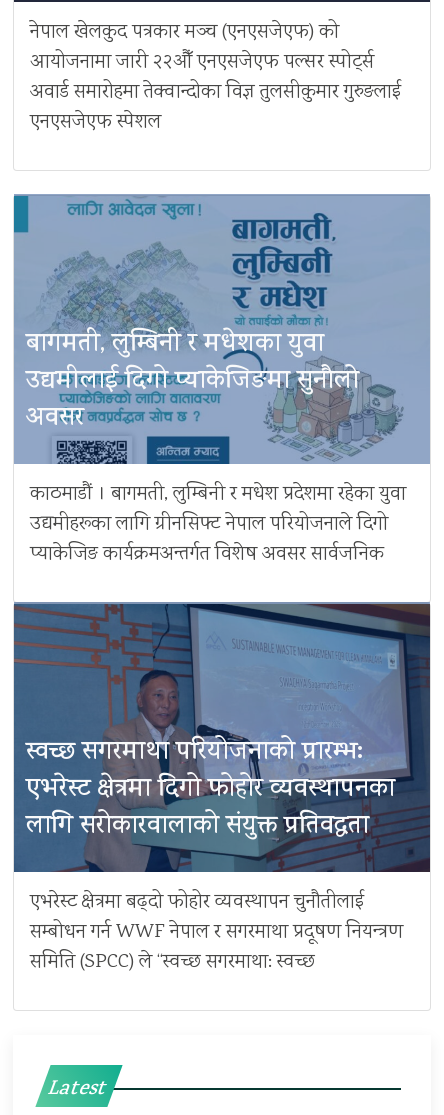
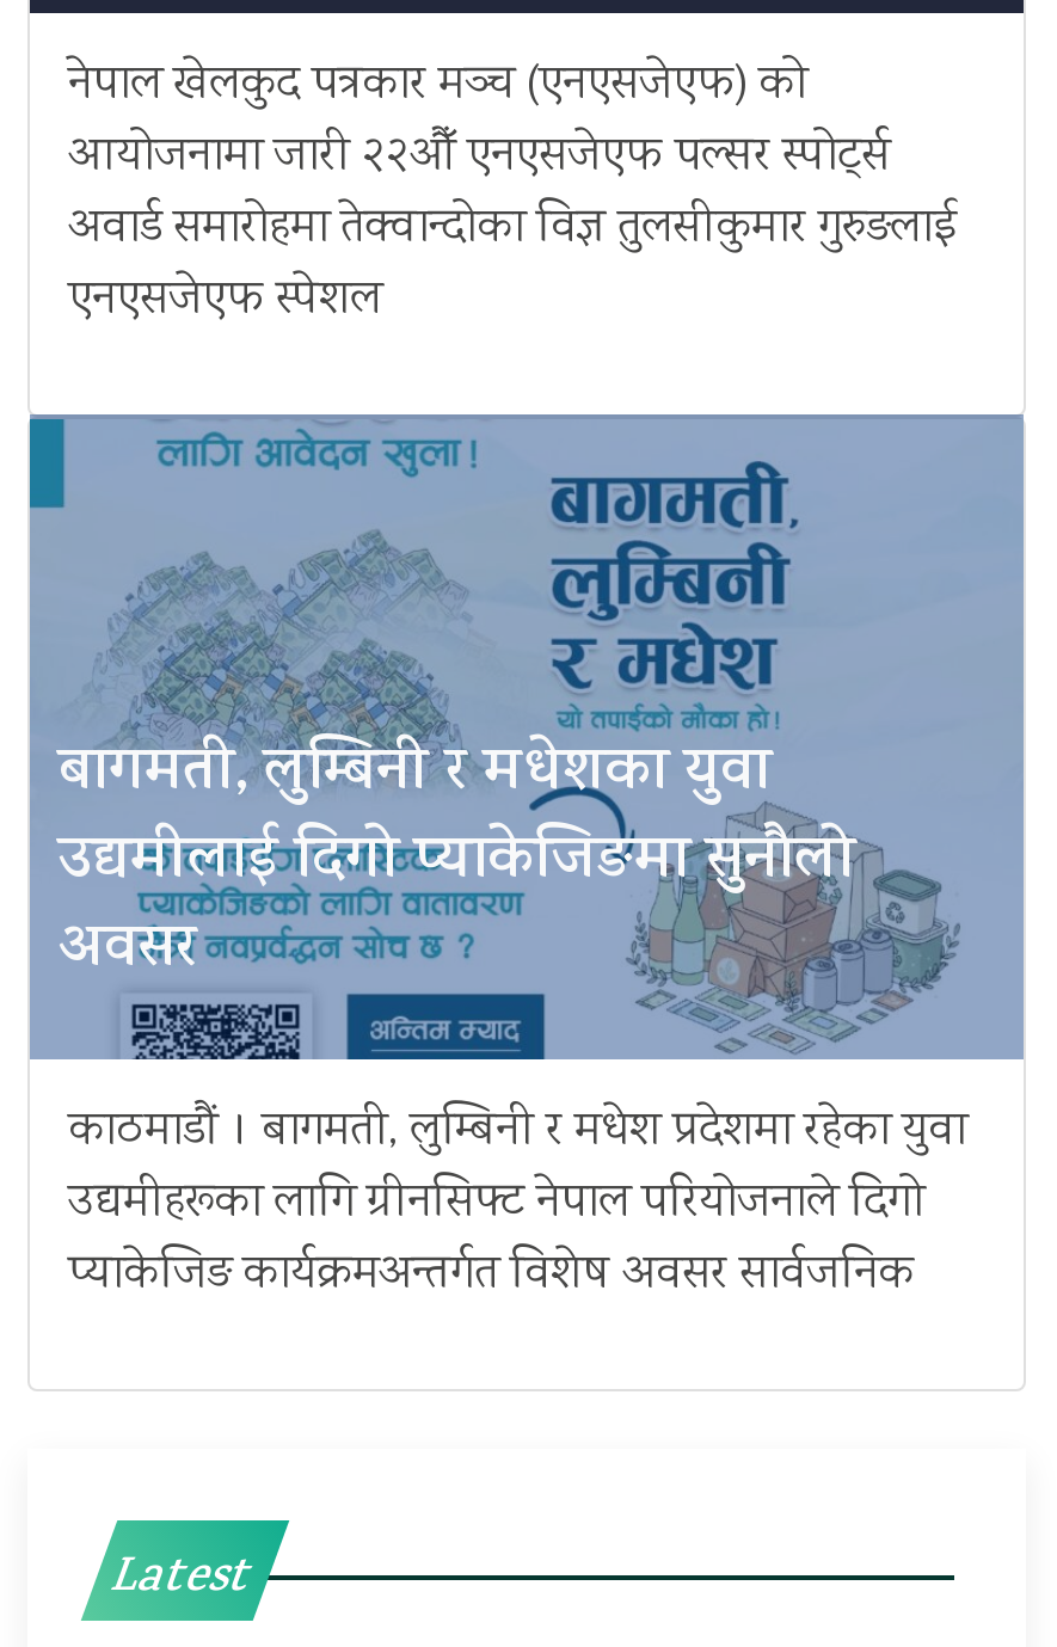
[13,603,430,976] [image] | स्वच्छ सगरमाथा परियोजनाको प्रारम्भ: | एभरेस्ट क्षेत्रमा दिगो फोहोर व्यवस्थापनका | लागि सरोकारवालाको संयुक्त प्रतिवद्धता | एभरेस्ट क्षेत्रमा बढ्दो फोहोर व्यवस्थापन चुनौतीलाई | सम्बोधन गर्न WWF नेपाल र सगरमाथा प्रदूषण नियन्त्रण | समिति (SPCC) ले “स्वच्छ सगरमाथा: स्वच्छ -> none

